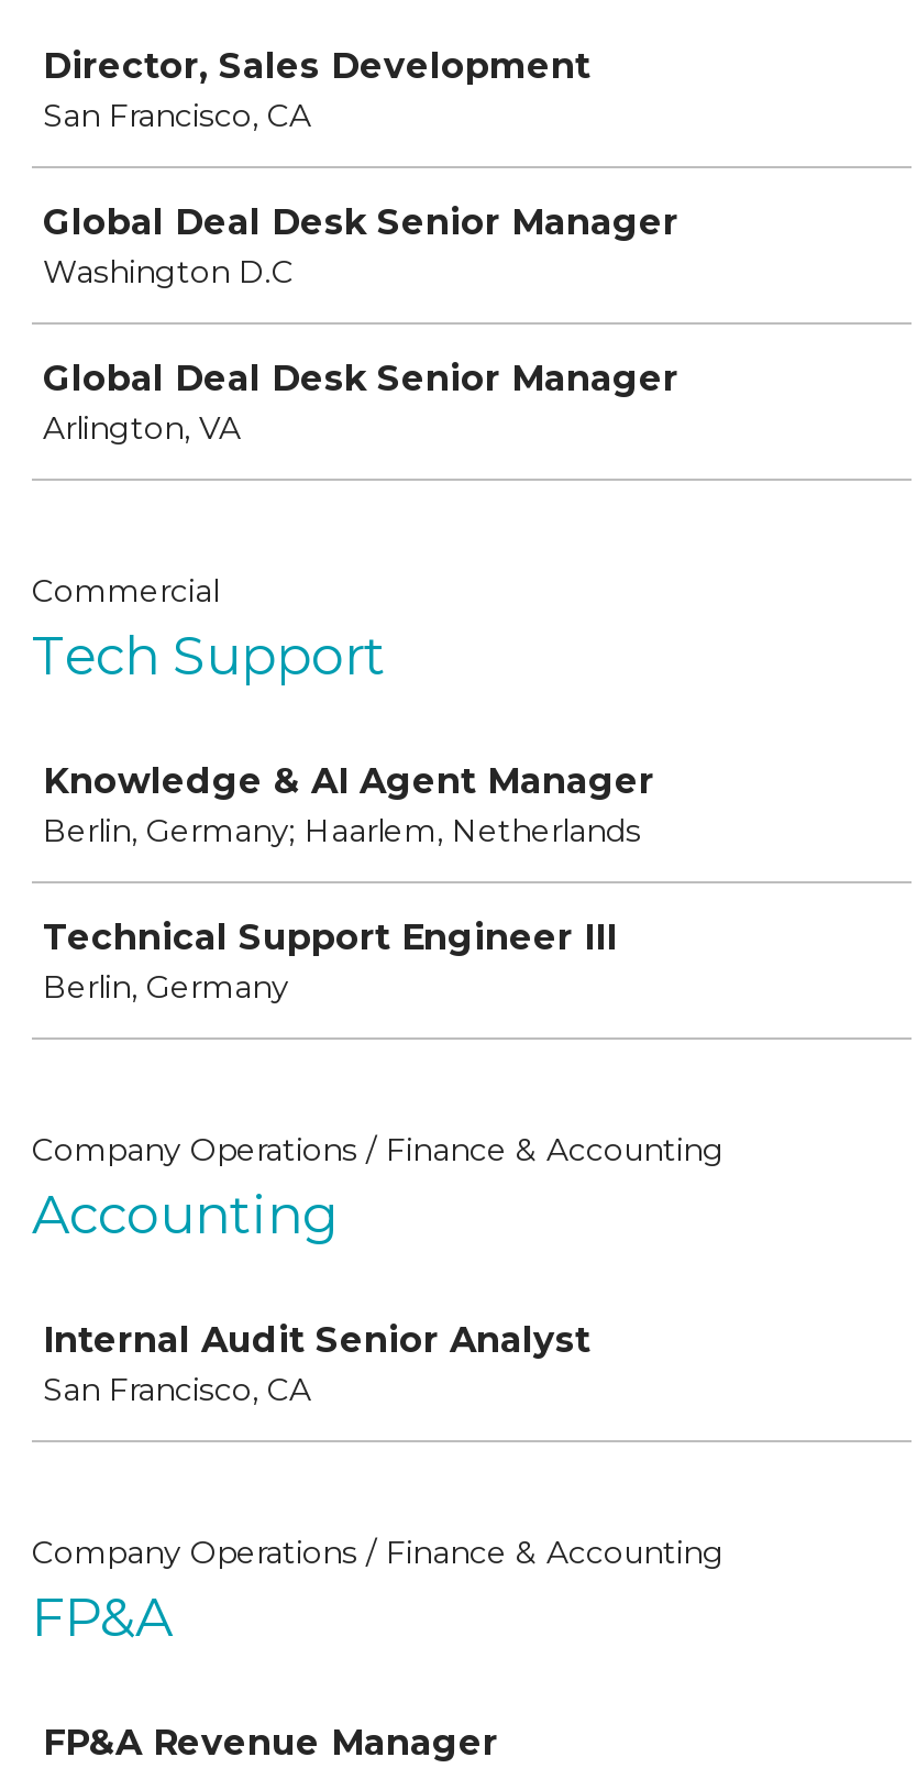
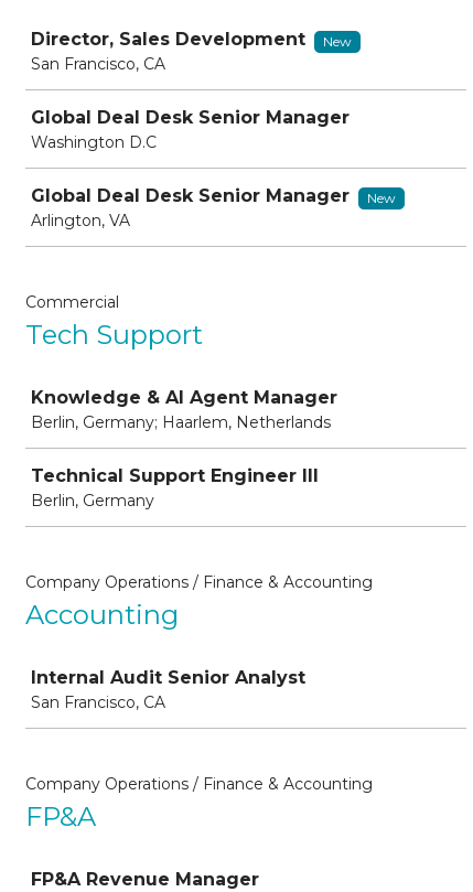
none -> [323,33,352,50] New
none -> [367,190,396,206] New

